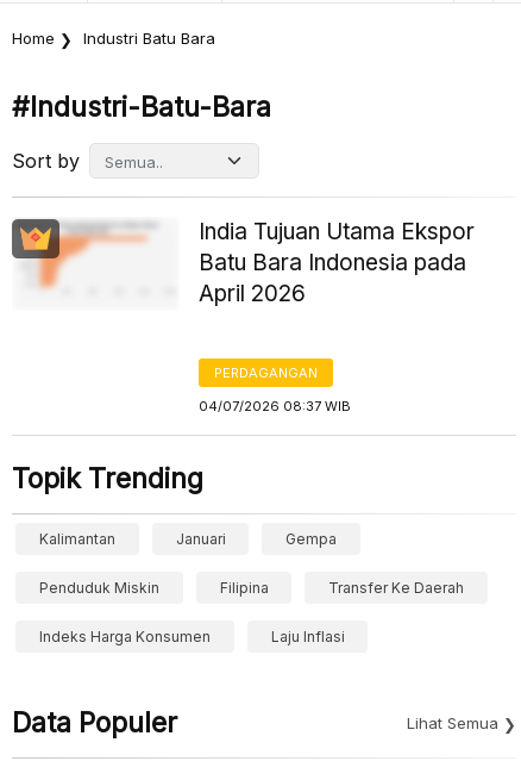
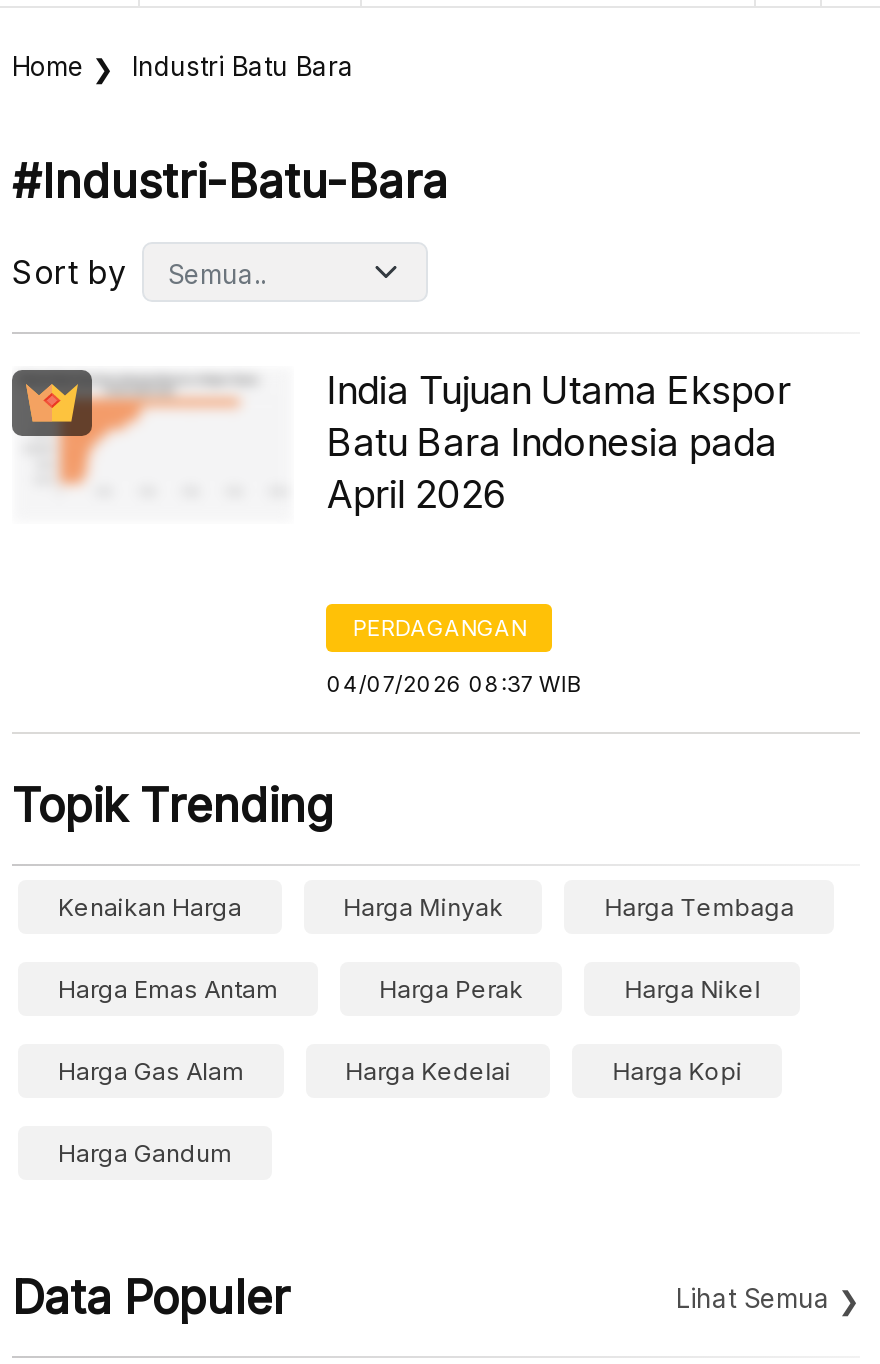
[39,530,464,645] Kalimantan | Januari | Gempa | Penduduk Miskin | Filipina | Transfer Ke Daerah | Indeks Harga Konsumen | Laju Inflasi -> [58,892,794,1168] Kenaikan Harga | Harga Minyak | Harga Tembaga | Harga Emas Antam | Harga Perak | Harga Nikel | Harga Gas Alam | Harga Kedelai | Harga Kopi | Harga Gandum

